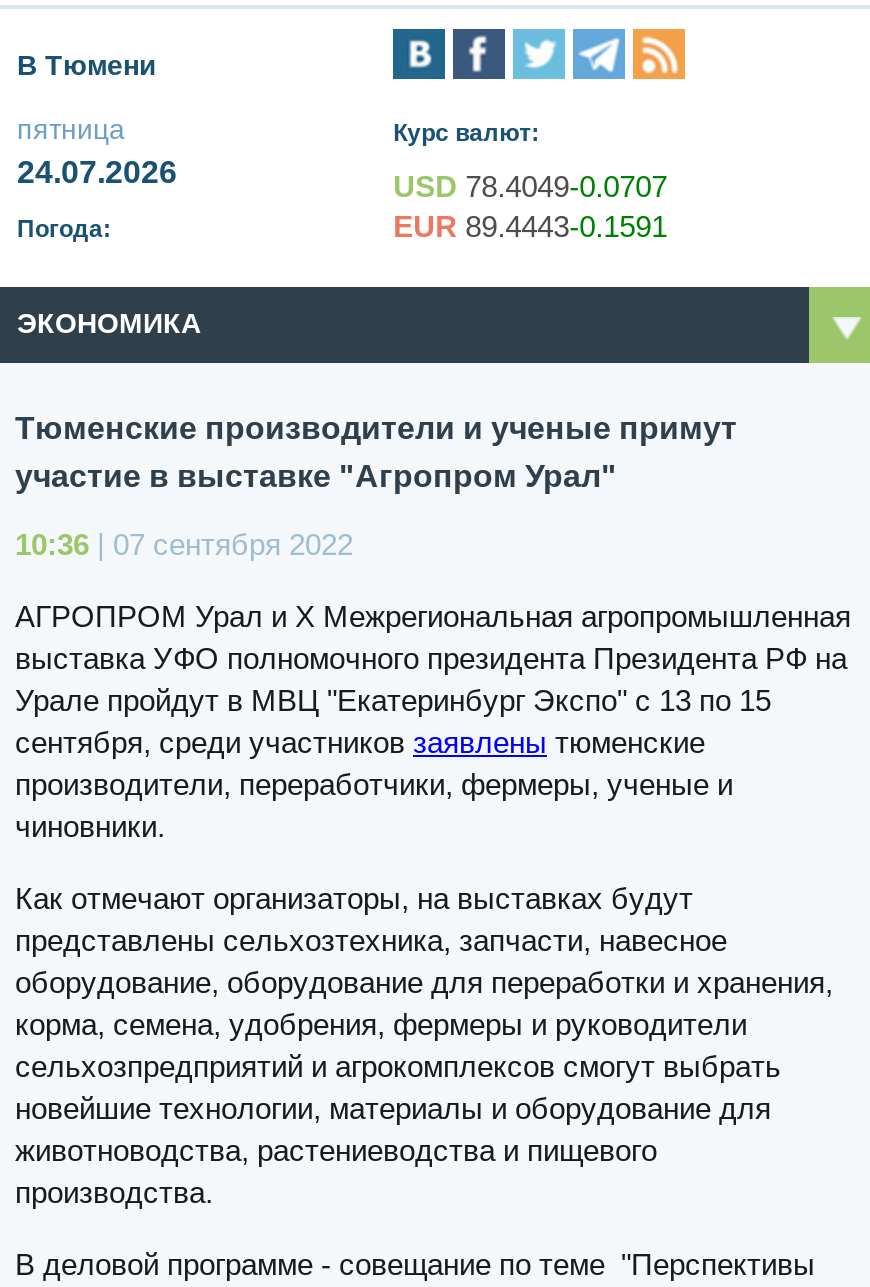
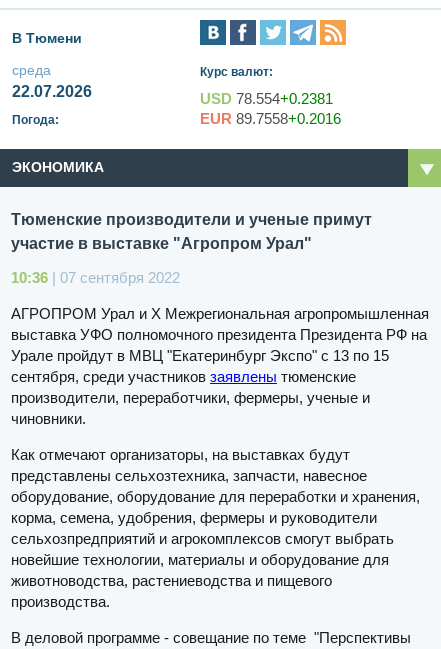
[17,114,177,190] пятница | 24.07.2026 -> [12,62,92,100] среда | 22.07.2026
[393,170,667,204] USD 78.4049-0.0707 -> [200,90,333,107] USD 78.554+0.2381
[393,210,667,244] EUR 89.4443-0.1591 -> [200,110,341,127] EUR 89.7558+0.2016

